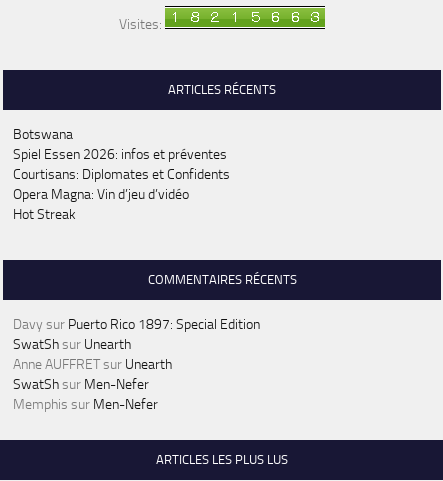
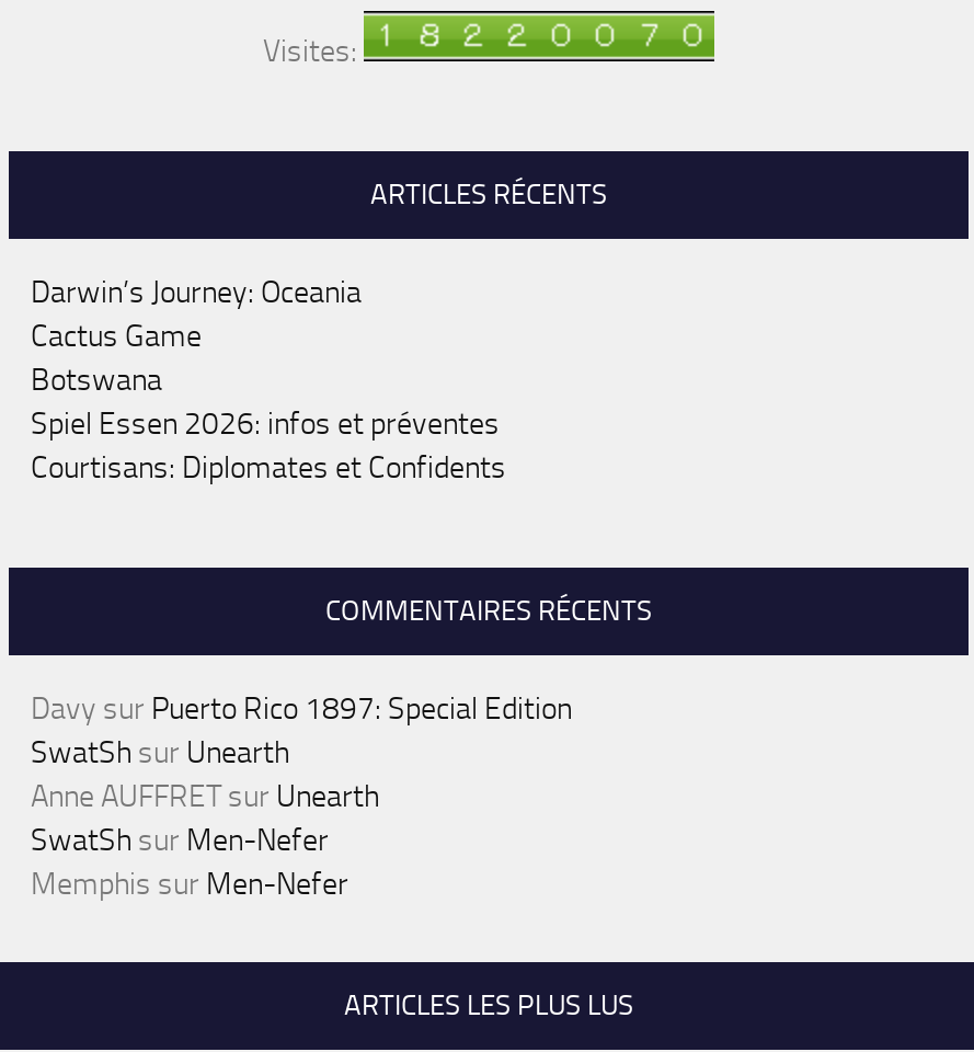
none -> [31,274,362,355] Darwin’s Journey: Oceania | Cactus Game
moved [13,126,230,183] -> [31,361,506,486]: Botswana | Spiel Essen 2026: infos et préventes | Courtisans: Diplomates et Confidents
[13,186,189,223] Opera Magna: Vin d’jeu d’vidéo | Hot Streak -> none

